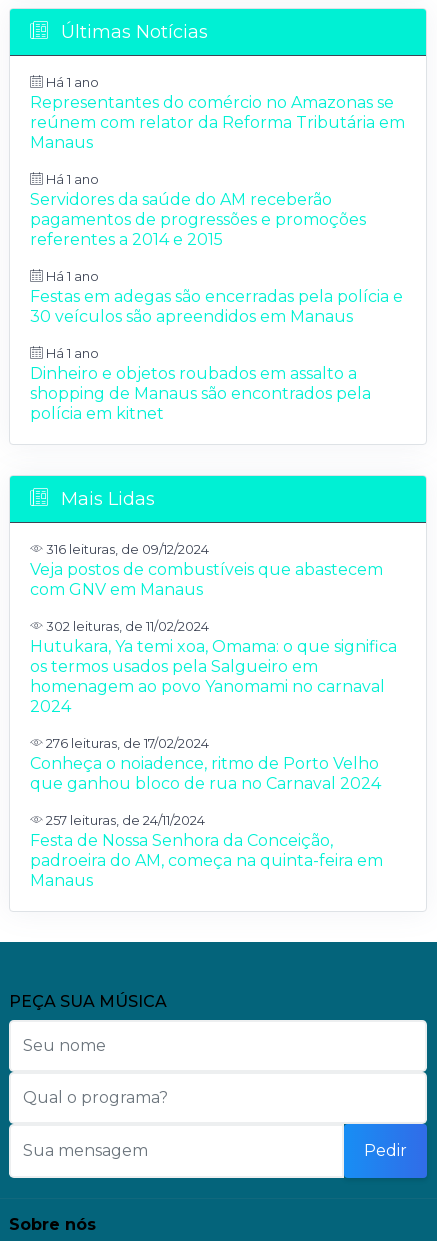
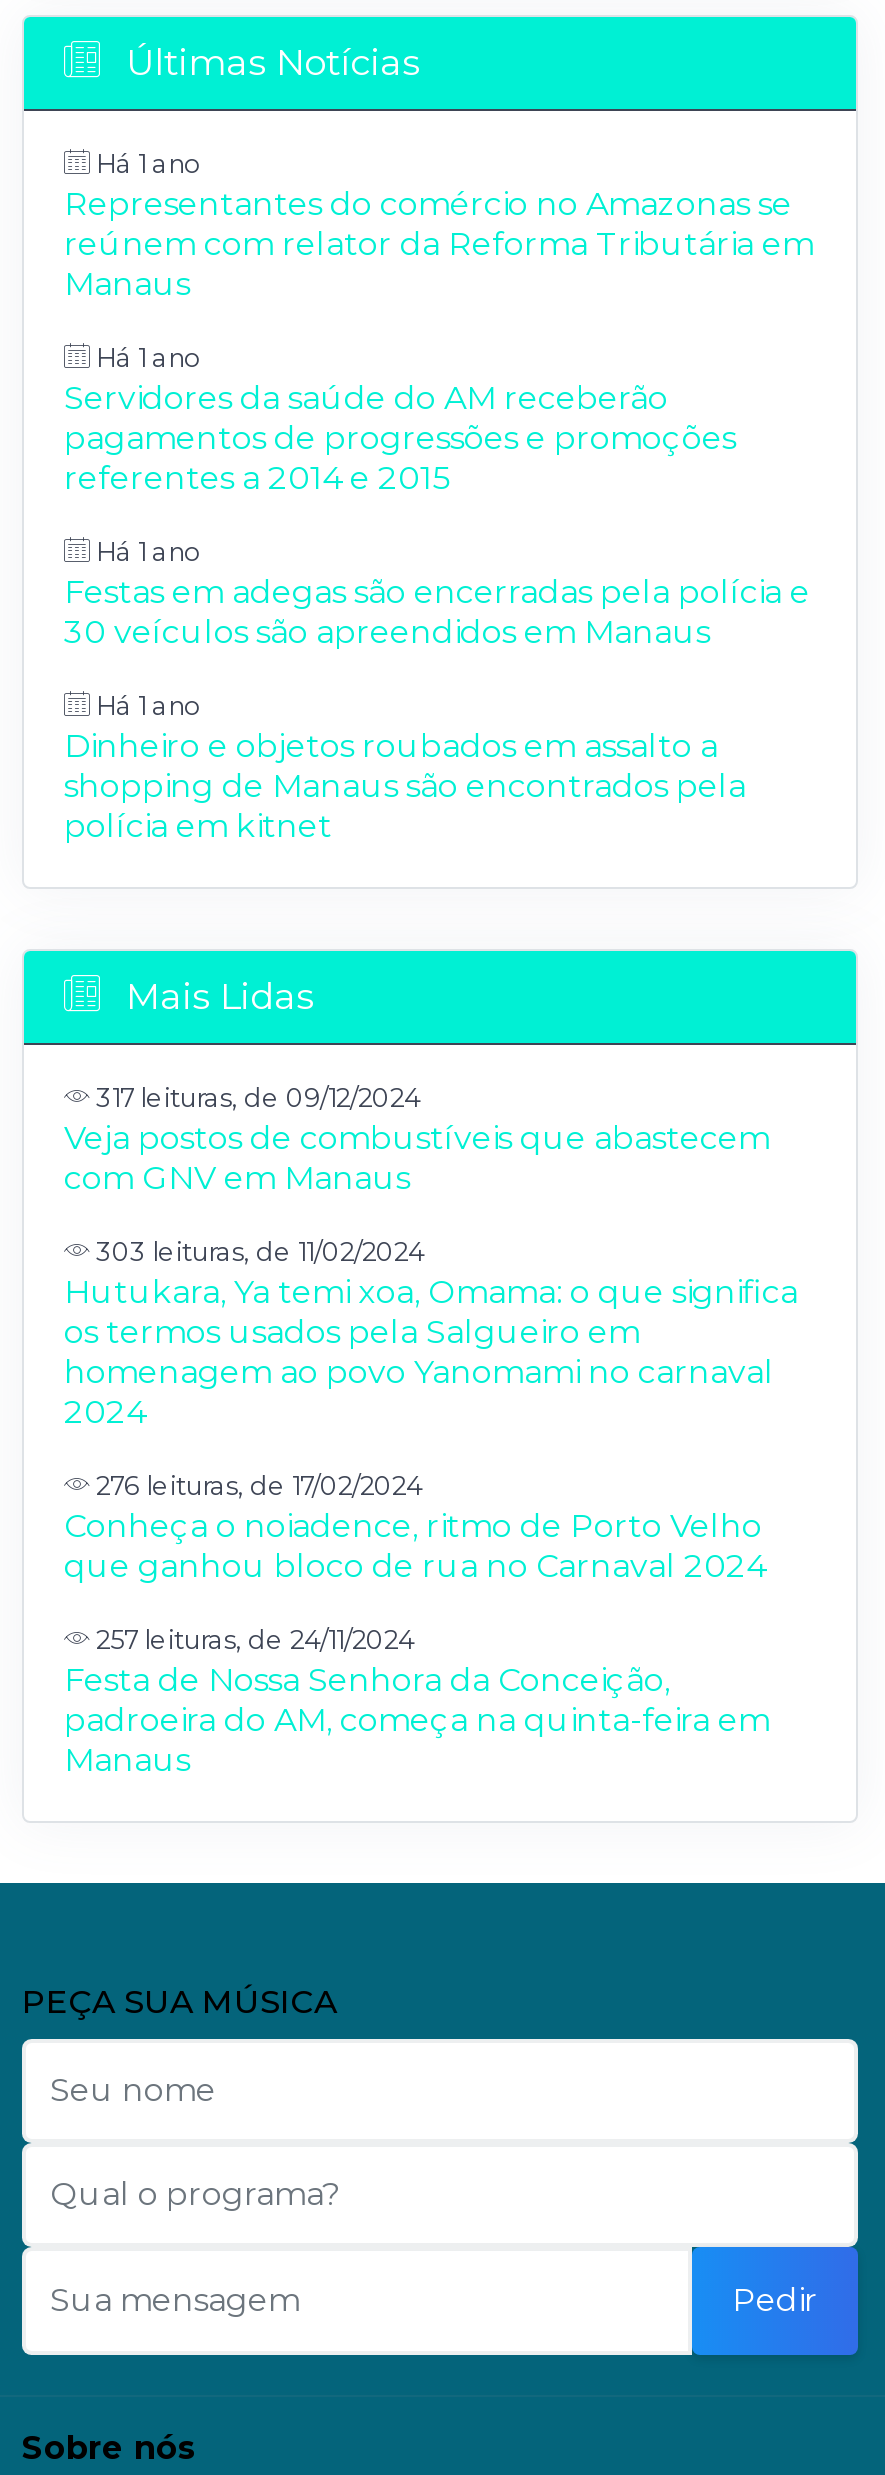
[43,542,209,557] 316 leituras, de 09/12/2024 -> [90,1083,420,1113] 317 leituras, de 09/12/2024
[43,619,209,634] 302 leituras, de 11/02/2024 -> [90,1237,424,1267] 303 leituras, de 11/02/2024

